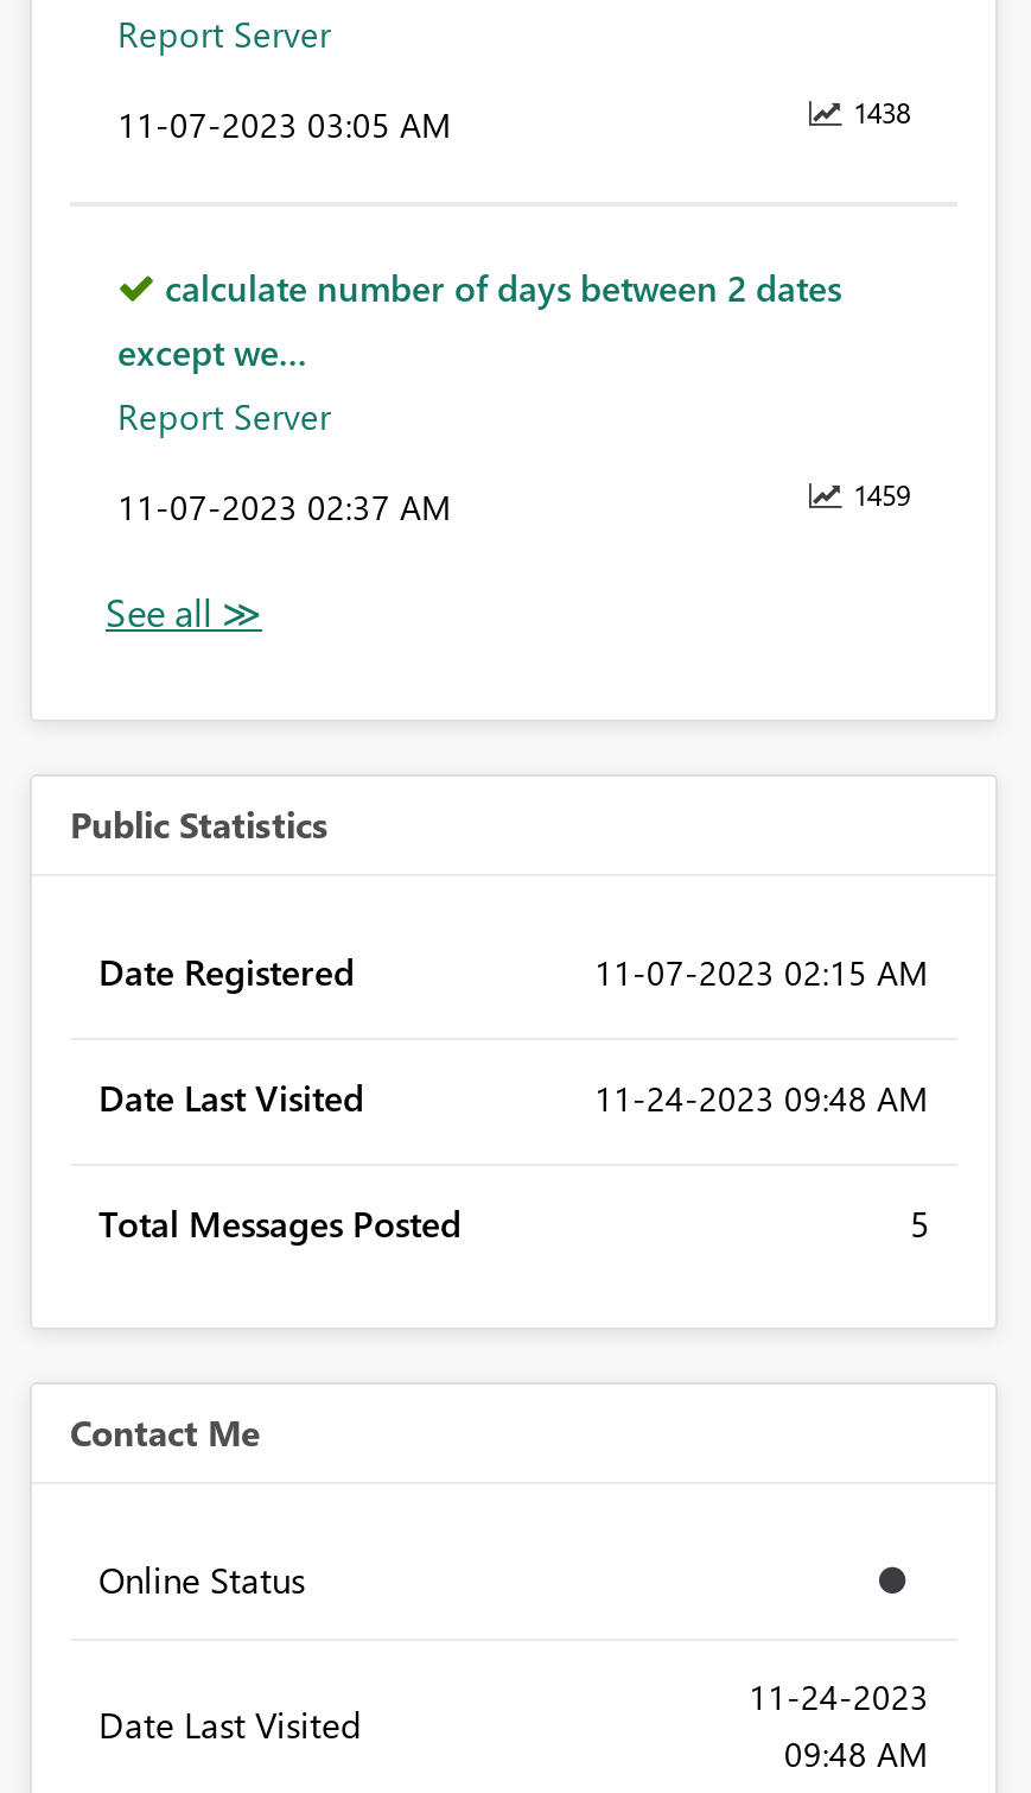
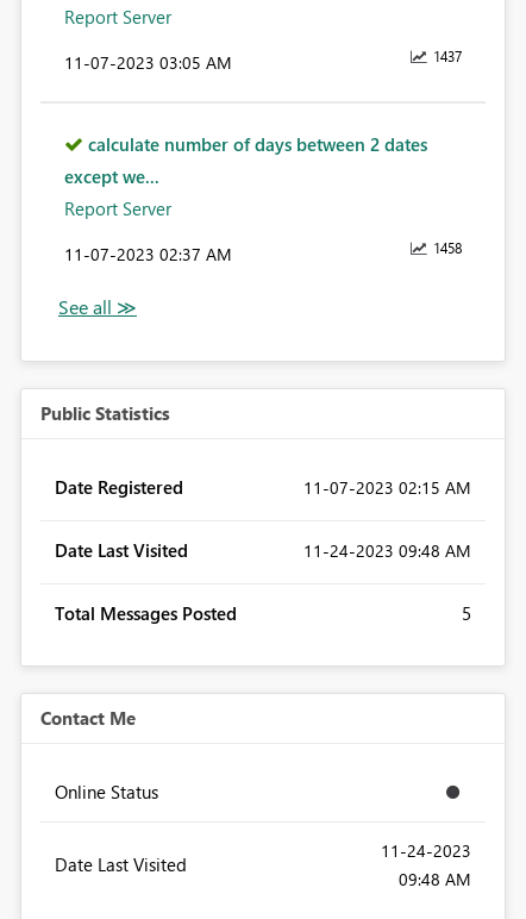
[846,94,910,132] 1438 -> [430,47,462,66] 1437
[846,476,910,514] 1459 -> [430,239,462,258] 1458

